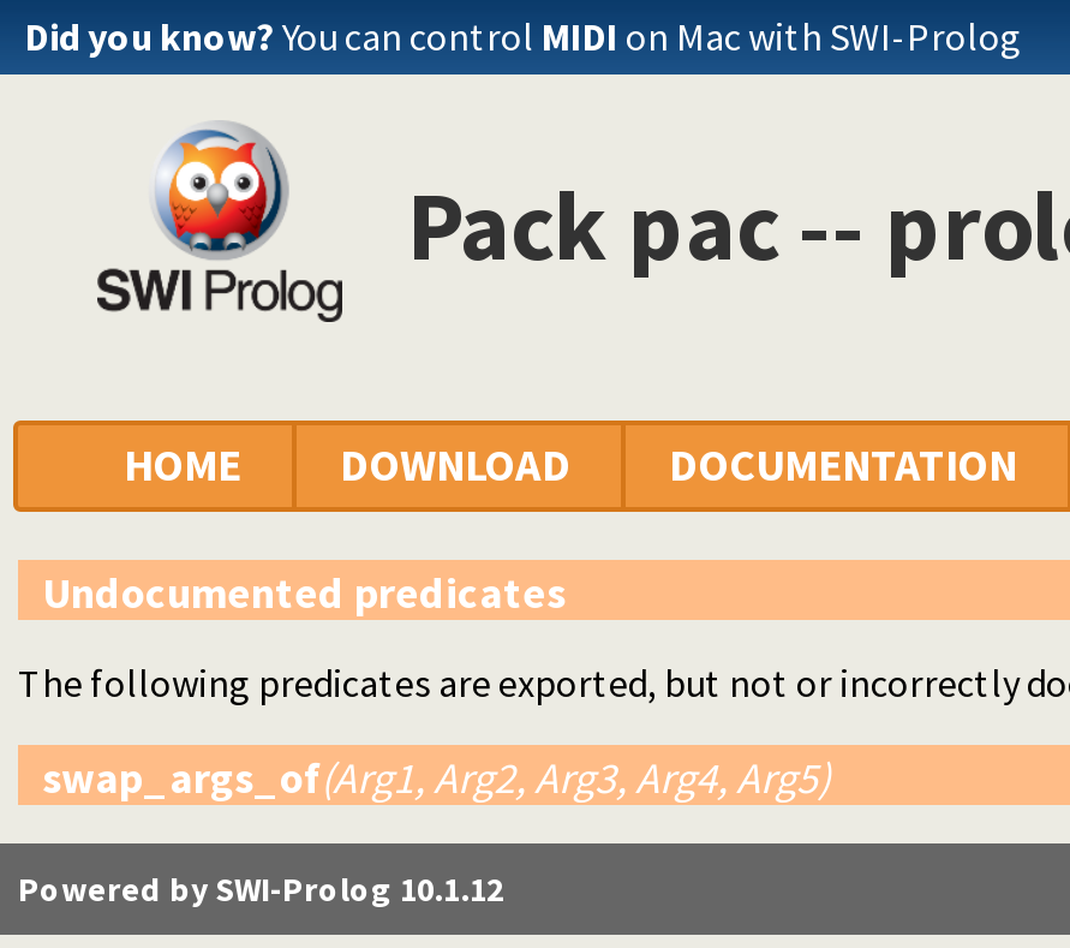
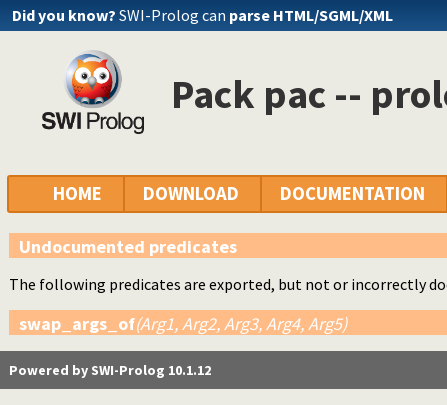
[25,12,1022,60] Did you know? You can control MIDI on Mac with SWI-Prolog -> [12,5,393,25] Did you know? SWI-Prolog can parse HTML/SGML/XML

